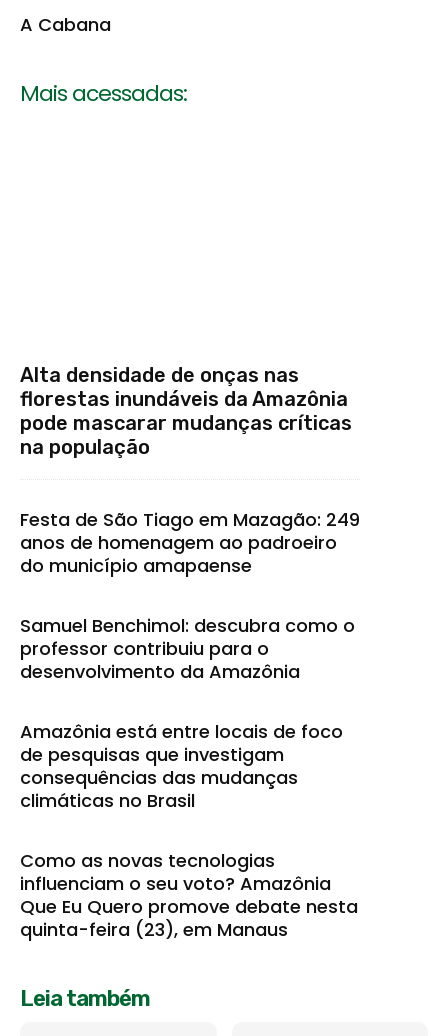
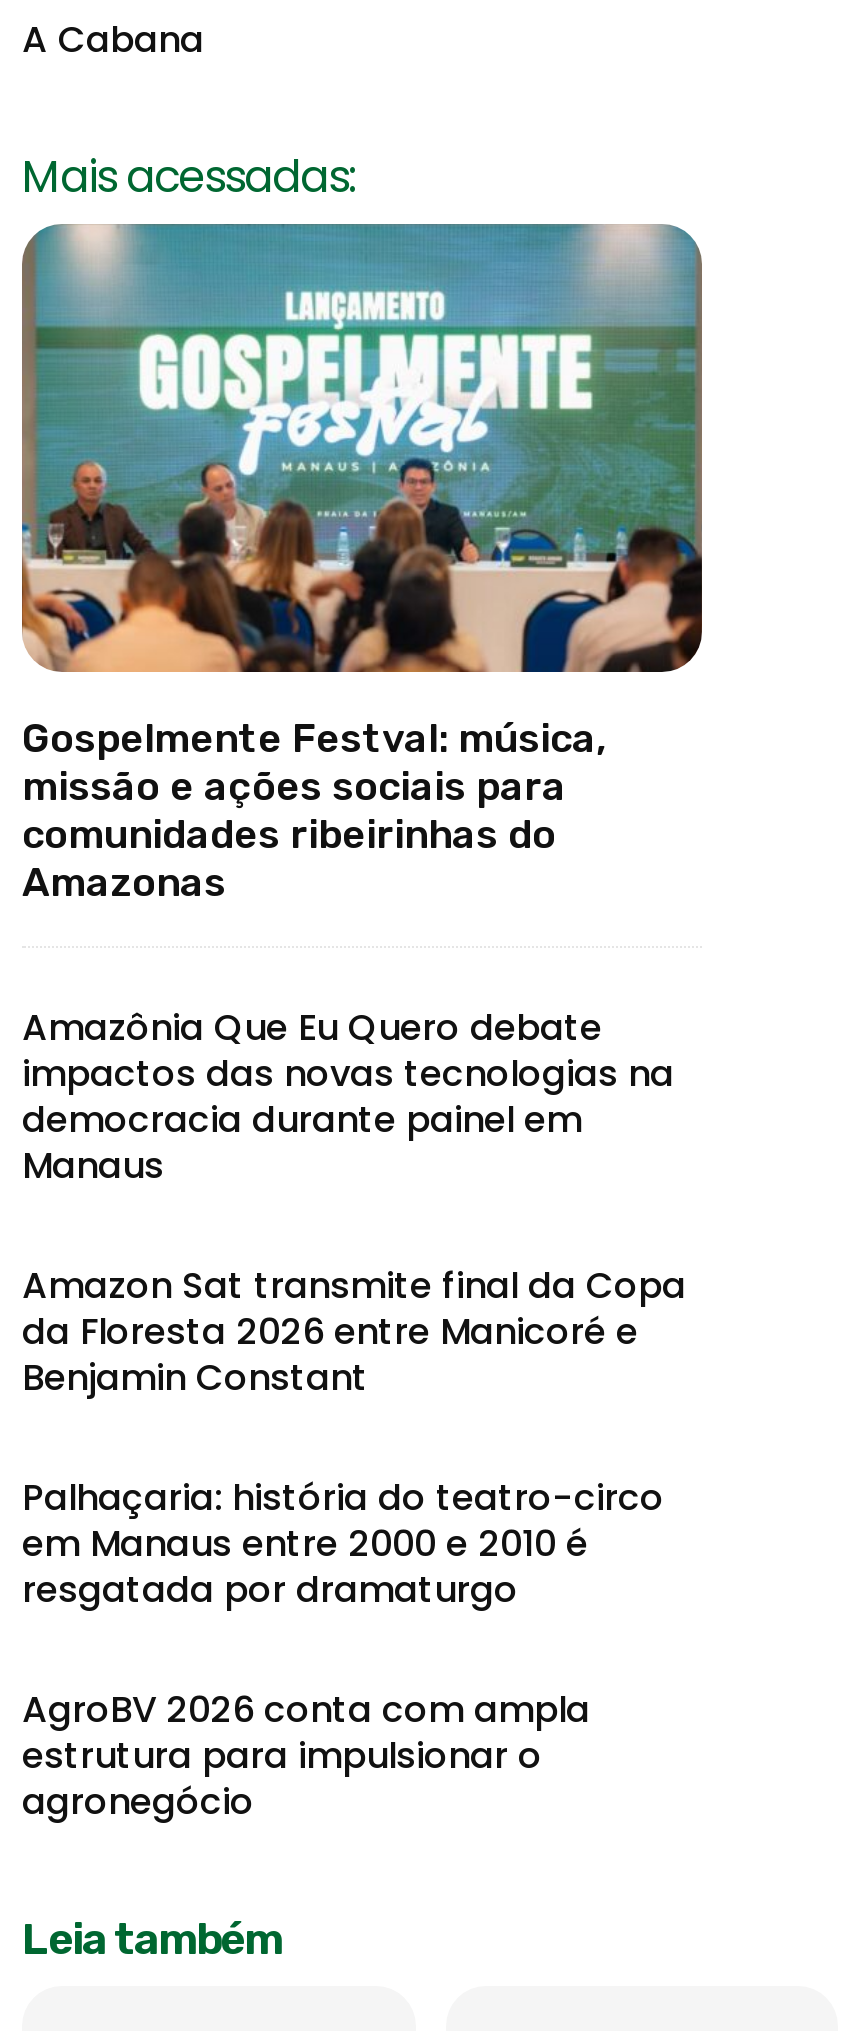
none -> [20,221,704,675] [image]
[20,363,352,459] Alta densidade de onças nas | florestas inundáveis da Amazônia | pode mascarar mudanças críticas | na população -> [22,714,606,906] Gospelmente Festval: música, | missão e ações sociais para | comunidades ribeirinhas do | Amazonas
[20,507,360,578] Festa de São Tiago em Mazagão: 249 | anos de homenagem ao padroeiro | do município amapaense -> [22,1002,674,1190] Amazônia Que Eu Quero debate | impactos das novas tecnologias na | democracia durante painel em | Manaus
[20,613,355,684] Samuel Benchimol: descubra como o | professor contribuiu para o | desenvolvimento da Amazônia -> [22,1260,686,1402] Amazon Sat transmite final da Copa | da Floresta 2026 entre Manicoré e | Benjamin Constant
[20,719,343,813] Amazônia está entre locais de foco | de pesquisas que investigam | consequências das mudanças | climáticas no Brasil -> [22,1472,664,1614] Palhaçaria: história do teatro-circo | em Manaus entre 2000 e 2010 é | resgatada por dramaturgo
[20,848,358,942] Como as novas tecnologias | influenciam o seu voto? Amazônia | Que Eu Quero promove debate nesta | quinta-feira (23), em Manaus -> [22,1684,590,1826] AgroBV 2026 conta com ampla | estrutura para impulsionar o | agronegócio

